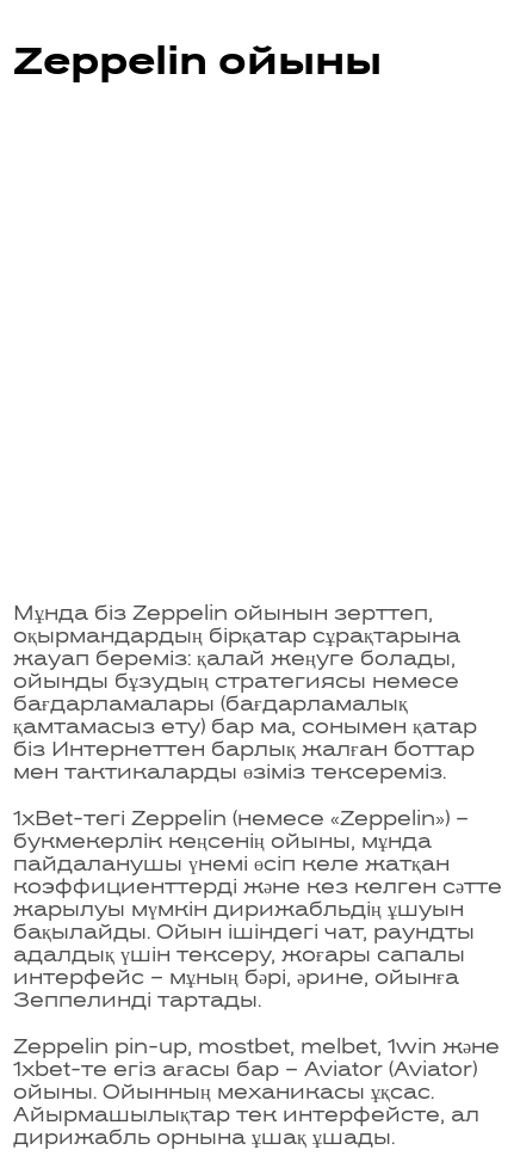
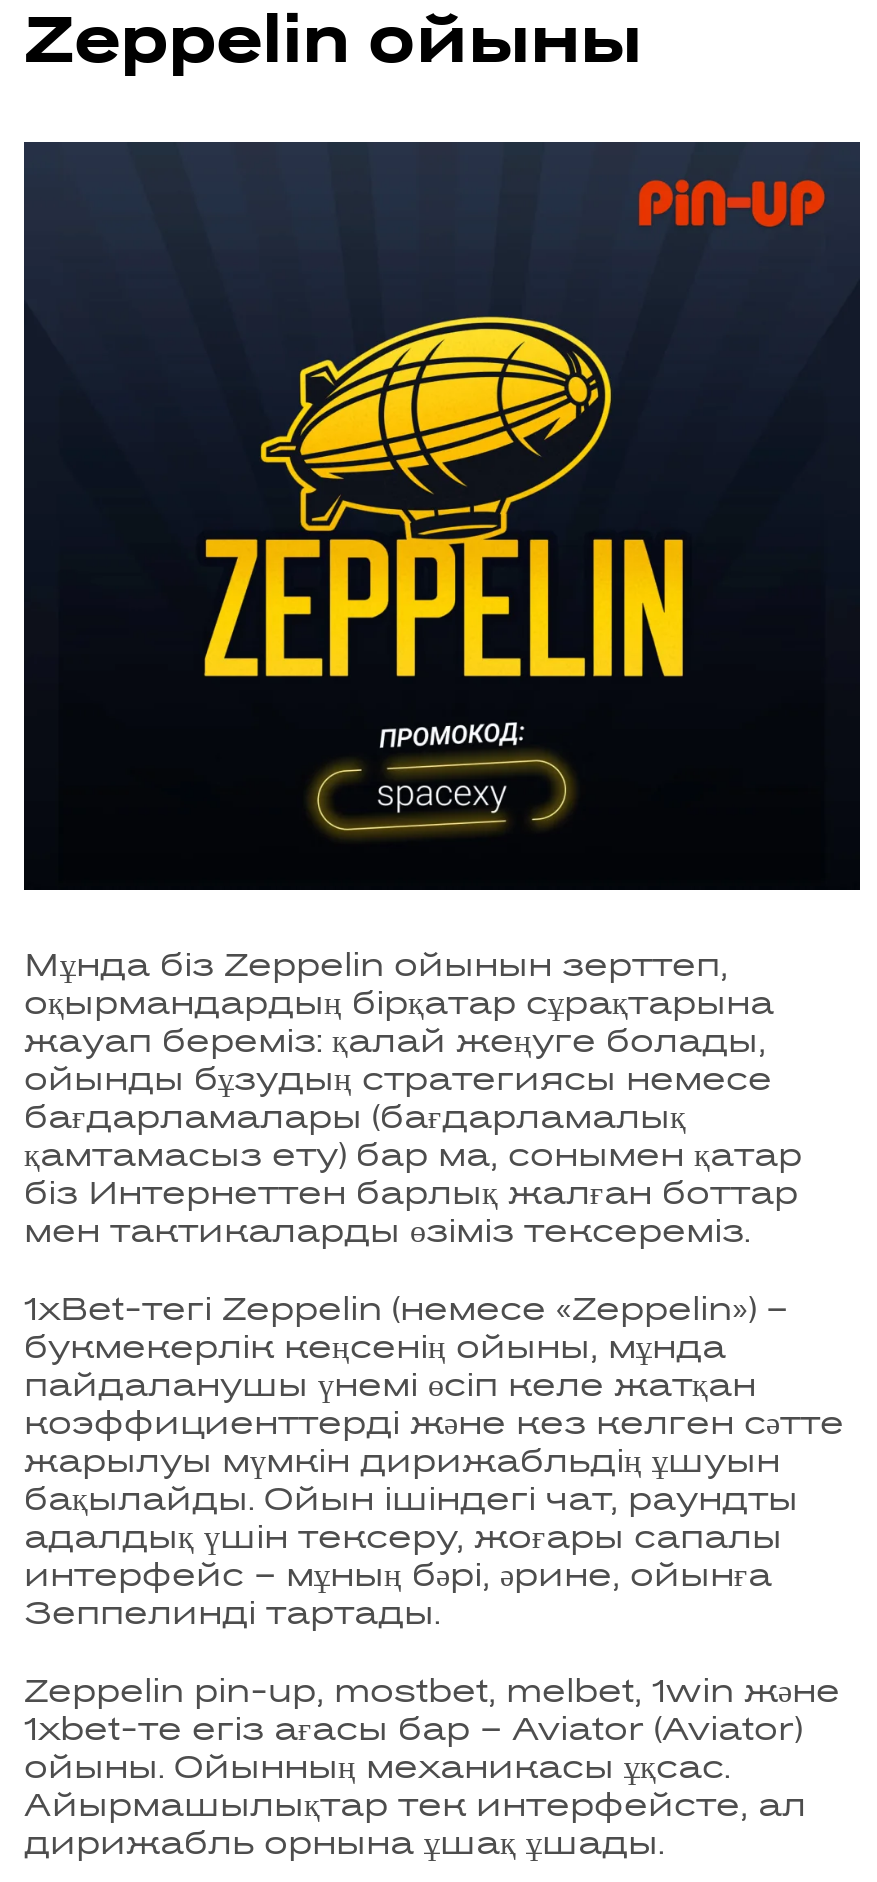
none -> [22,140,862,892] [image]

